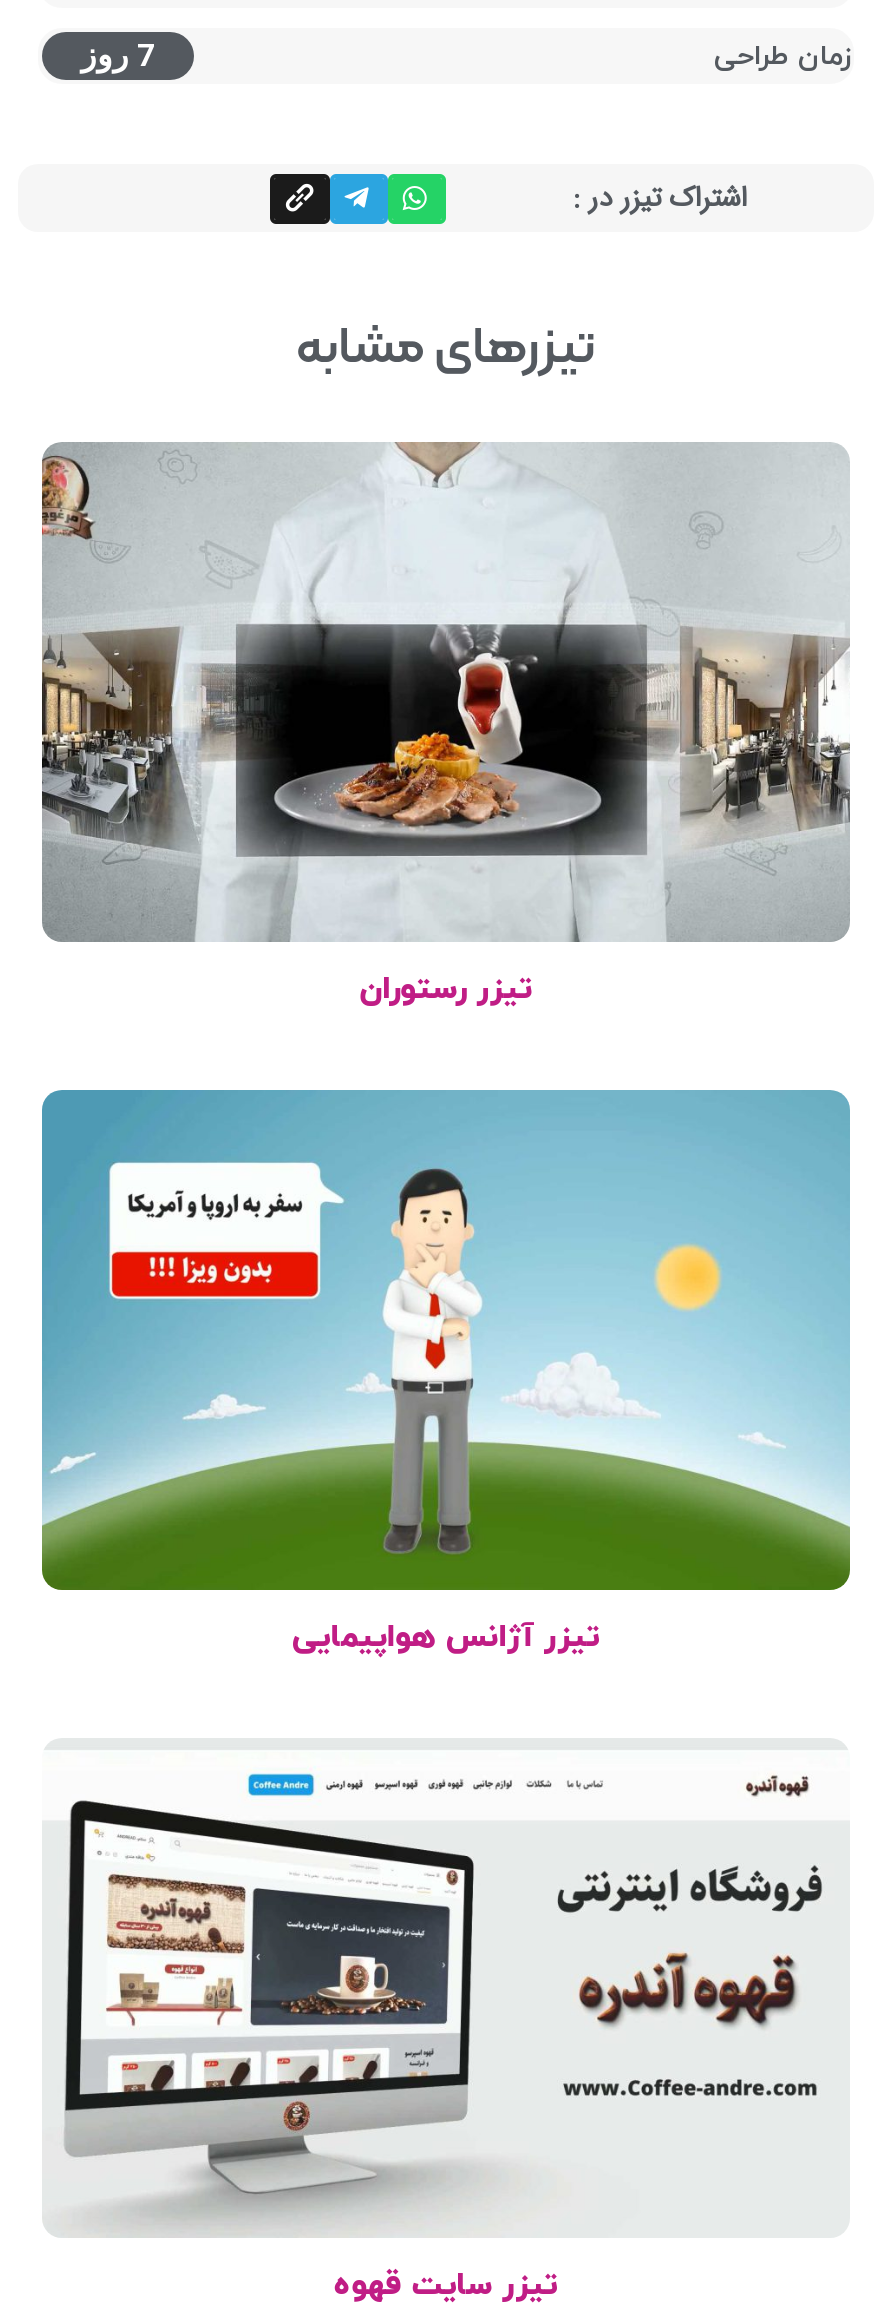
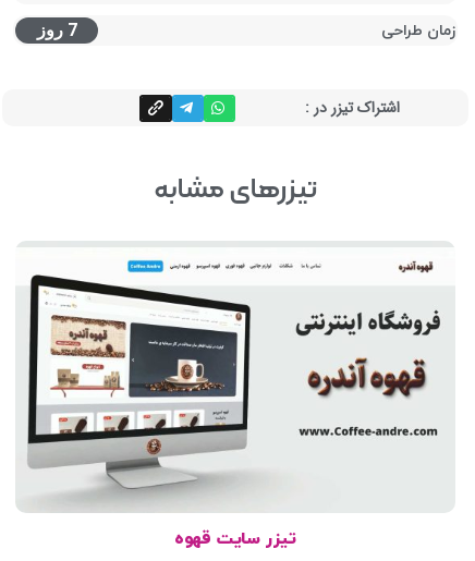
[40,442,852,1012] [image] | تیزر رستوران -> none
[40,1088,852,1660] [image] | تیزر آژانس هواپیمایی -> none

